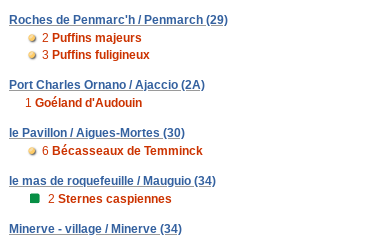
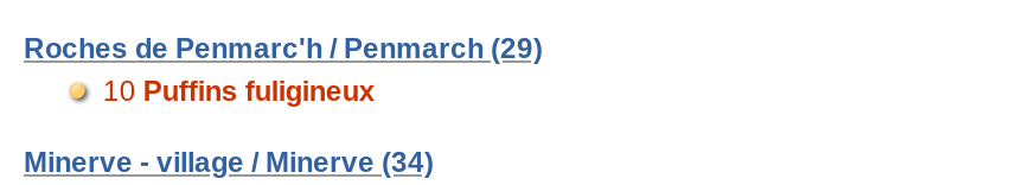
[9,31,216,206] 2 Puffins majeurs | 3 Puffins fuligineux | Port Charles Ornano / Ajaccio (2A) | 1 Goéland d'Audouin | le Pavillon / Aigues-Mortes (30) | 6 Bécasseaux de Temminck | le mas de roquefeuille / Mauguio (34) | 2 Sternes caspiennes -> [103,74,376,107] 10 Puffins fuligineux

